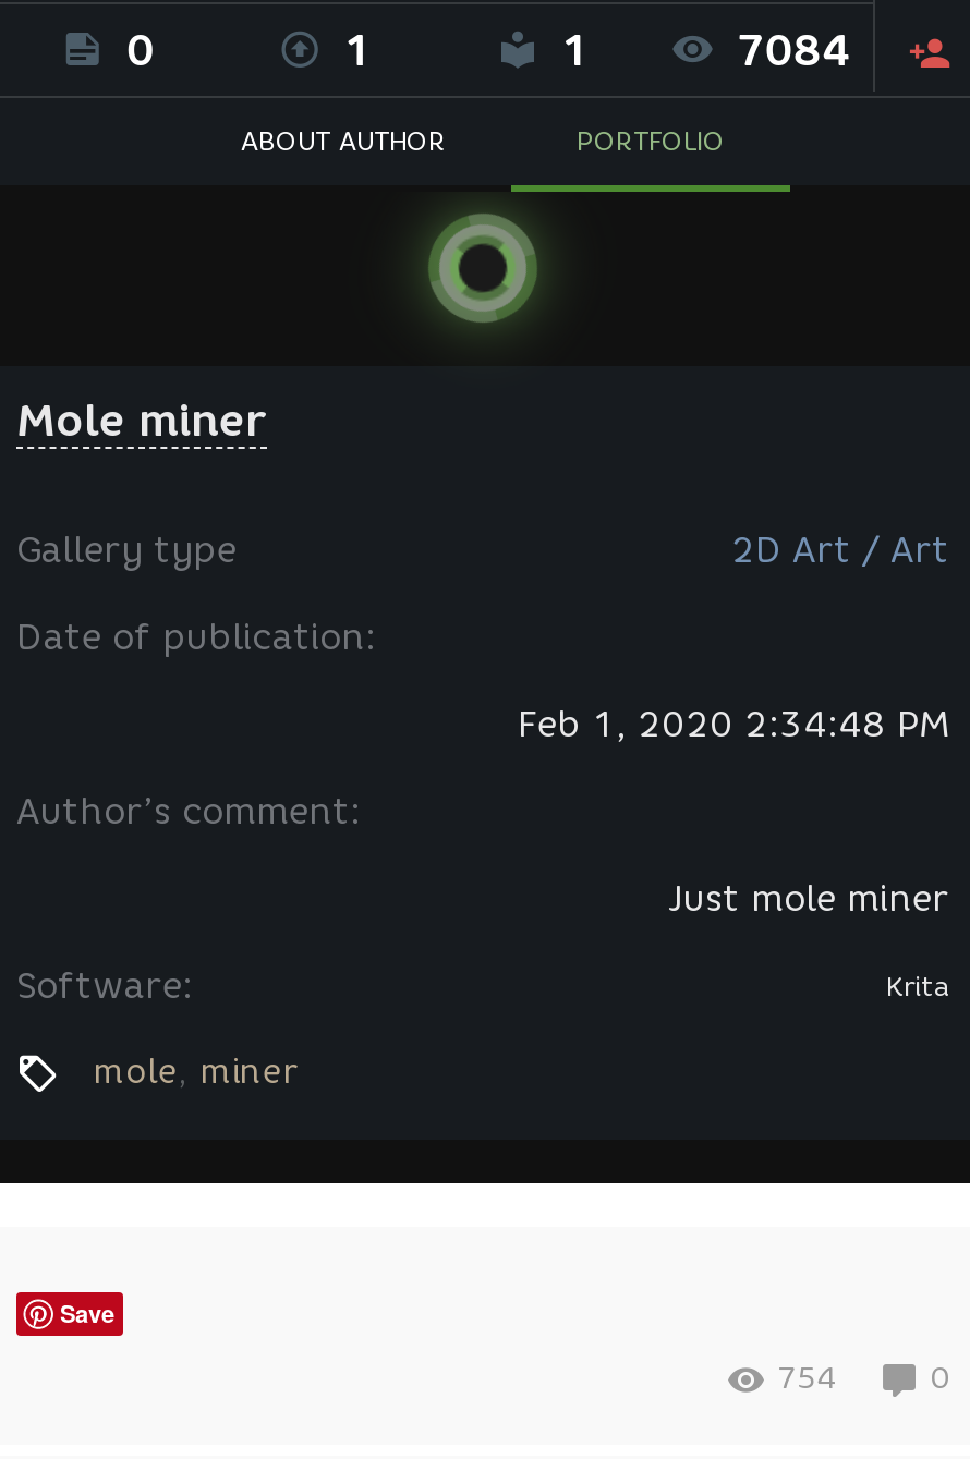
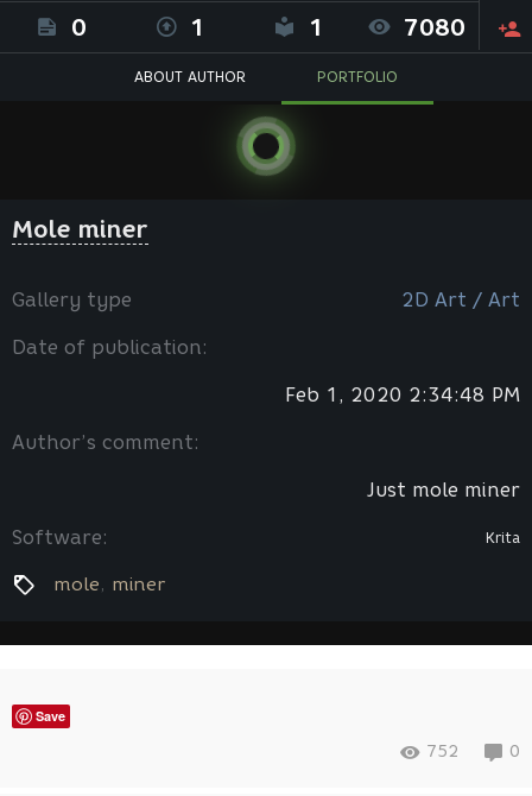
[736,24,850,76] 7084 -> [404,13,466,42] 7080
[777,1360,836,1397] 754 -> [426,741,458,762] 752

